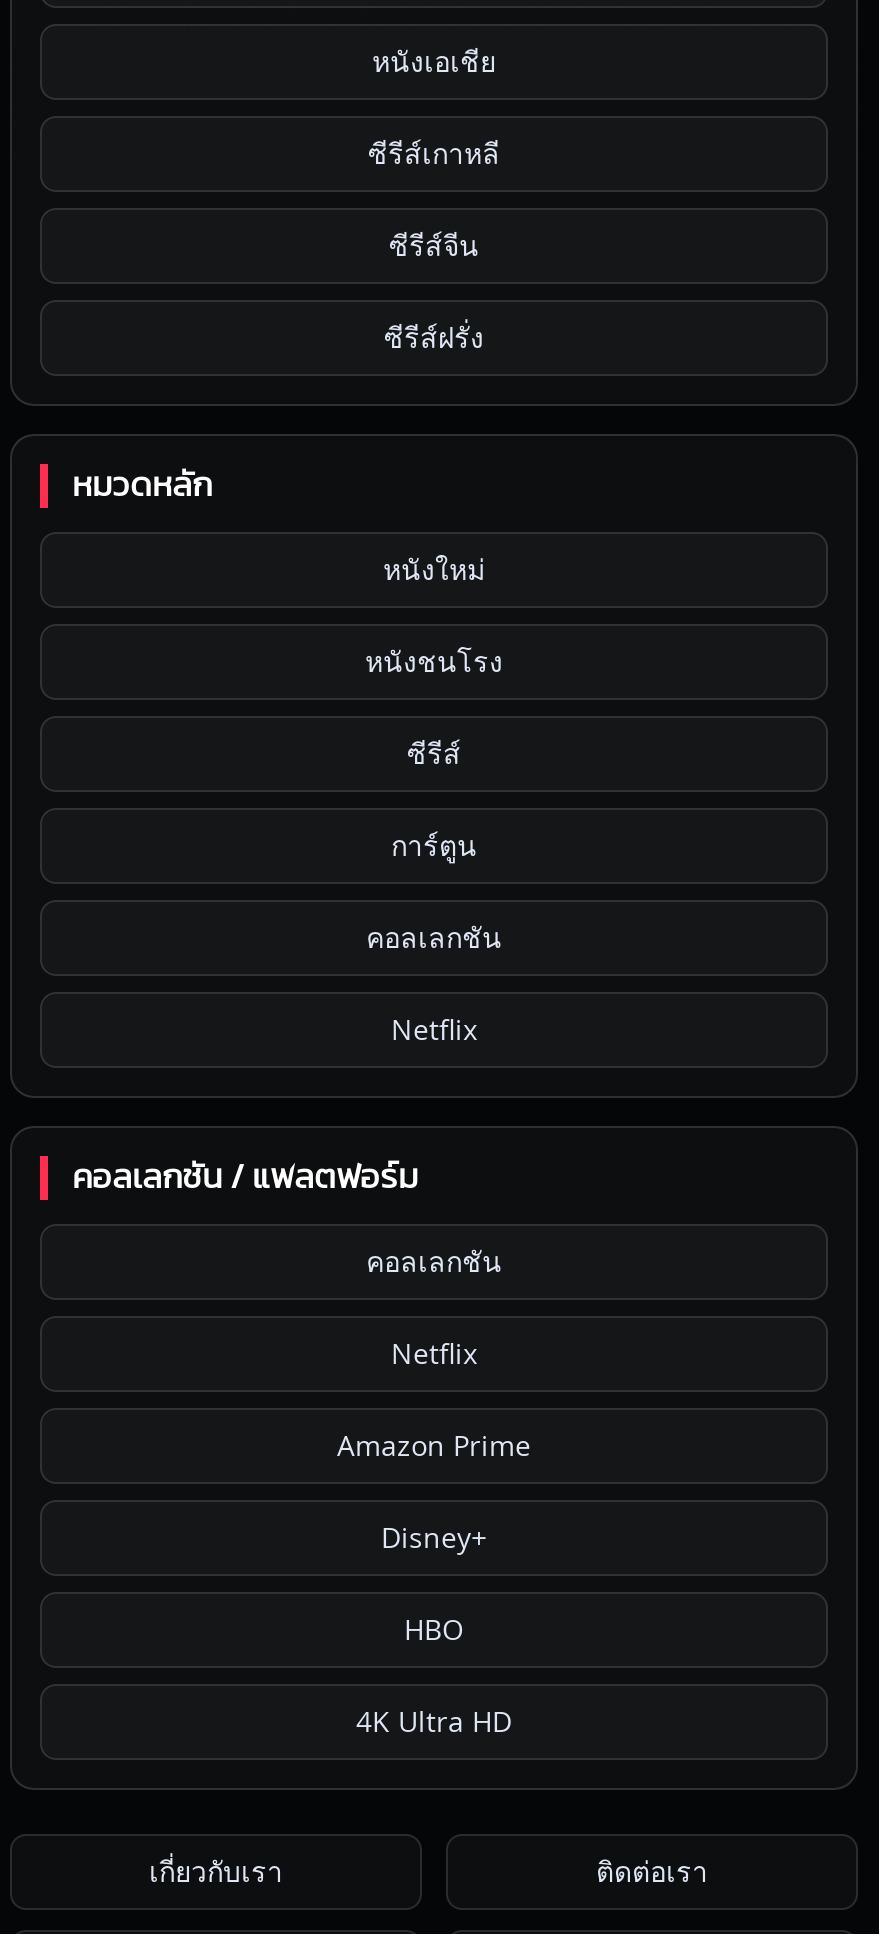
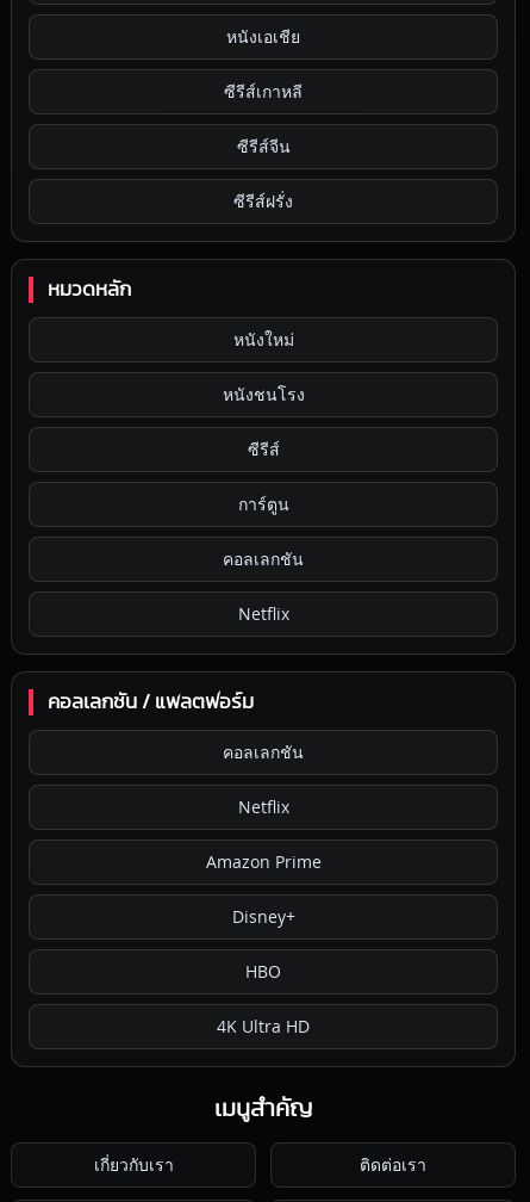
none -> [214,1098,312,1122] เมนูสำคัญ

